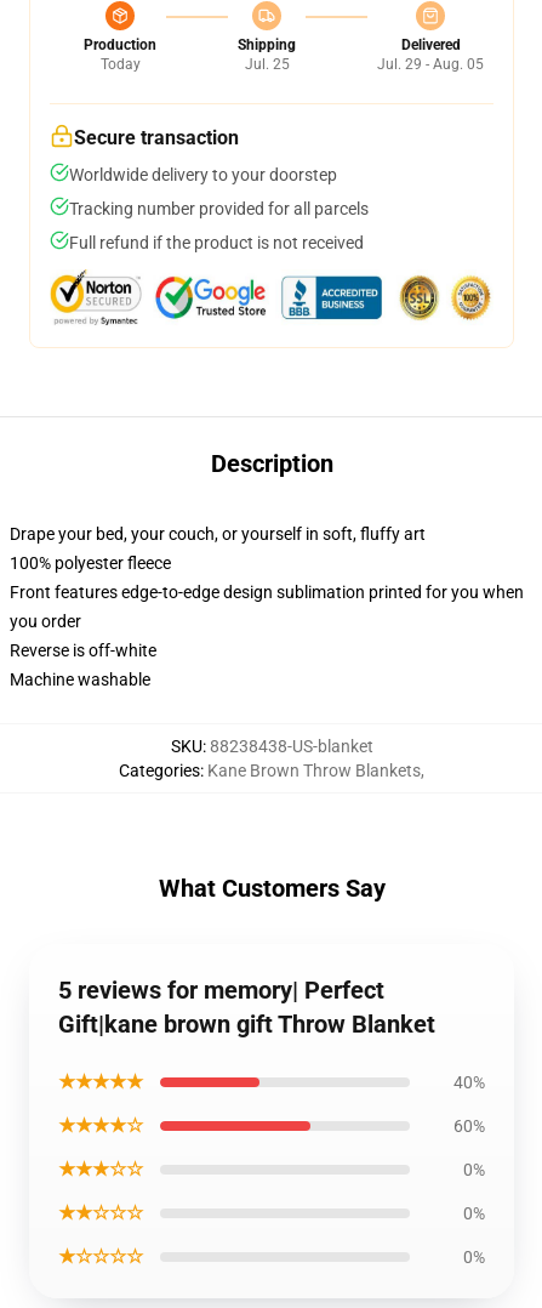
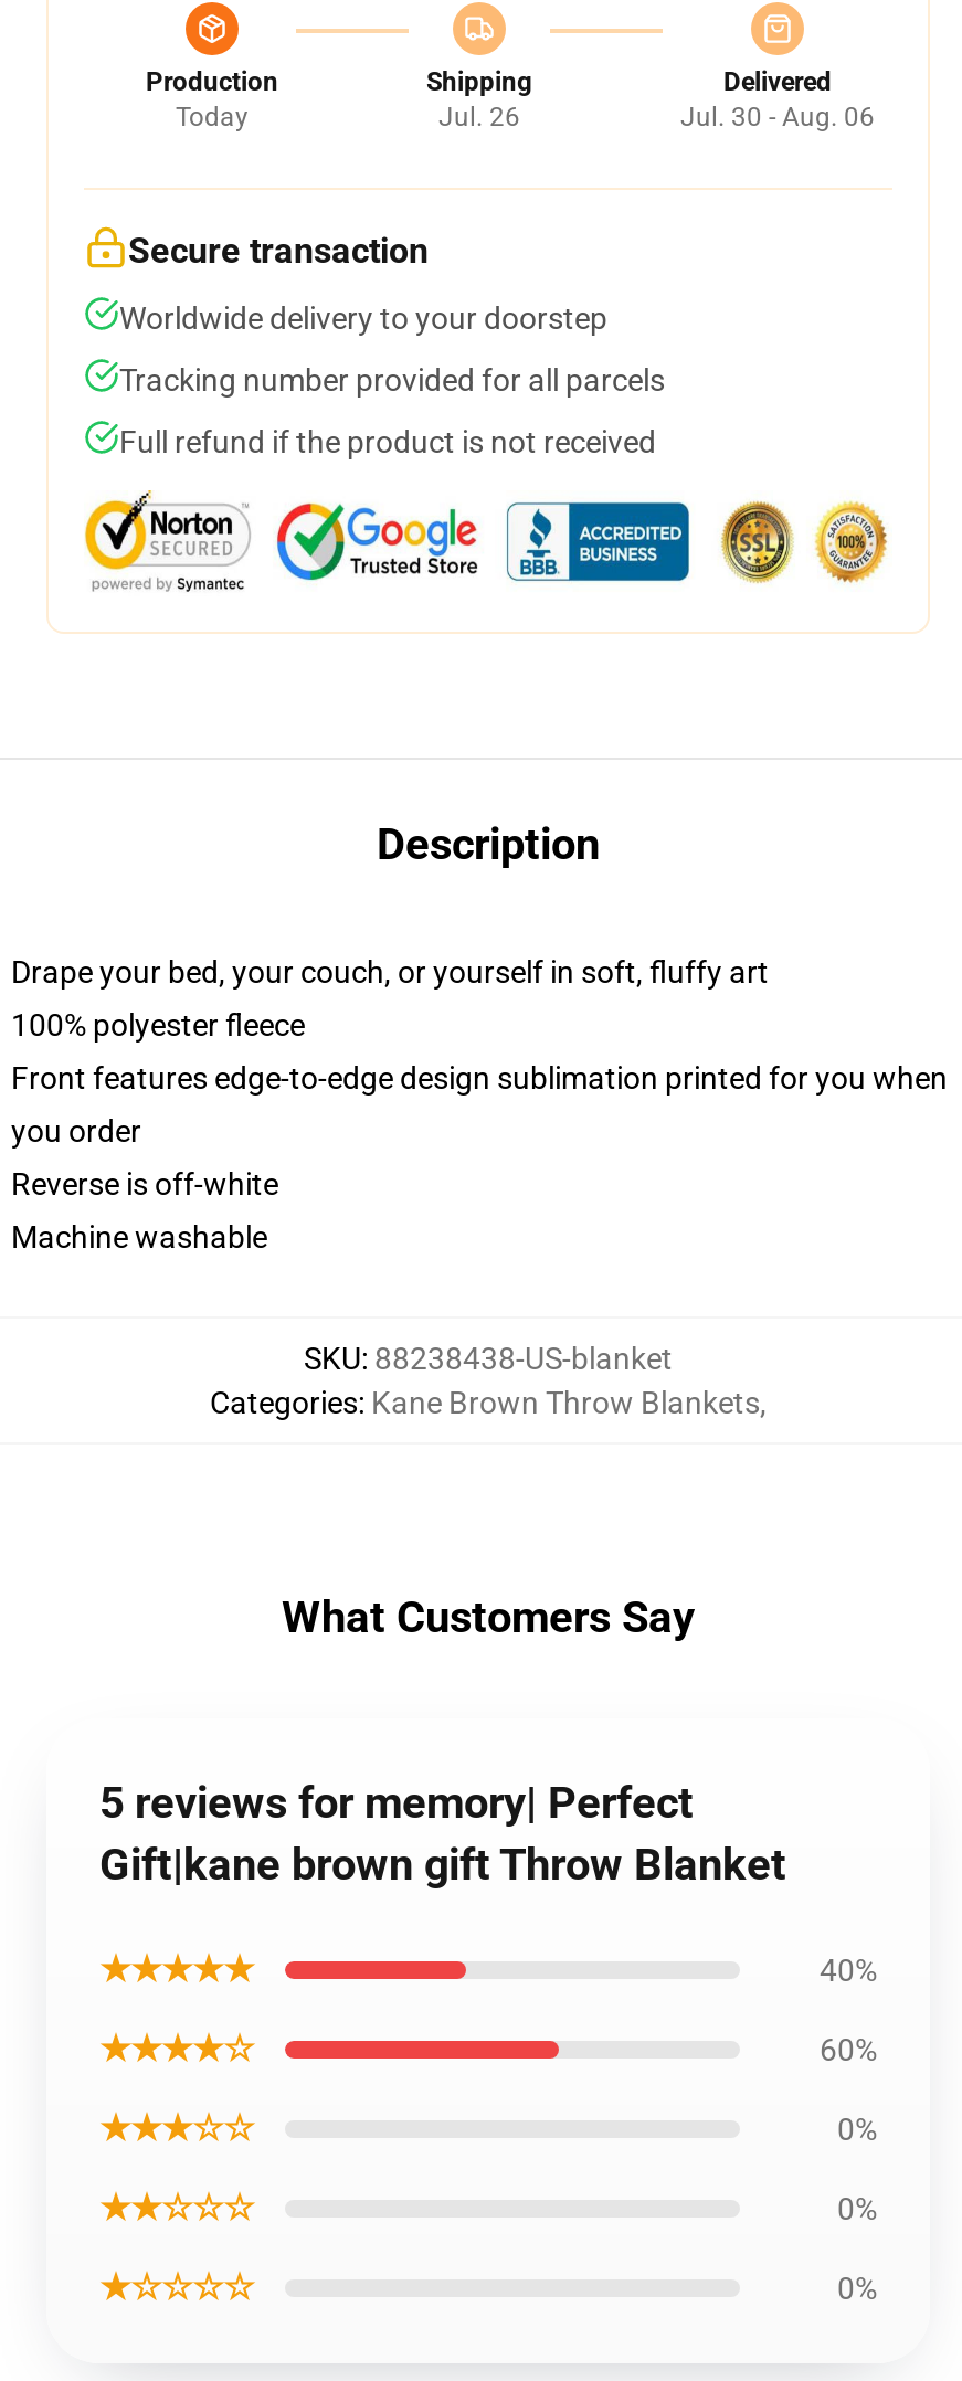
[244,56,289,73] Jul. 25 -> [438,102,520,133] Jul. 26
[377,56,484,73] Jul. 29 - Aug. 05 -> [680,102,875,133] Jul. 30 - Aug. 06

